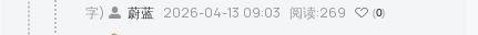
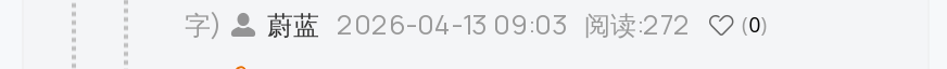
[85,3,382,22] 字) 蔚蓝 2026-04-13 09:03 阅读:269 0 -> [185,6,761,43] 字) 蔚蓝 2026-04-13 09:03 阅读:272 0

